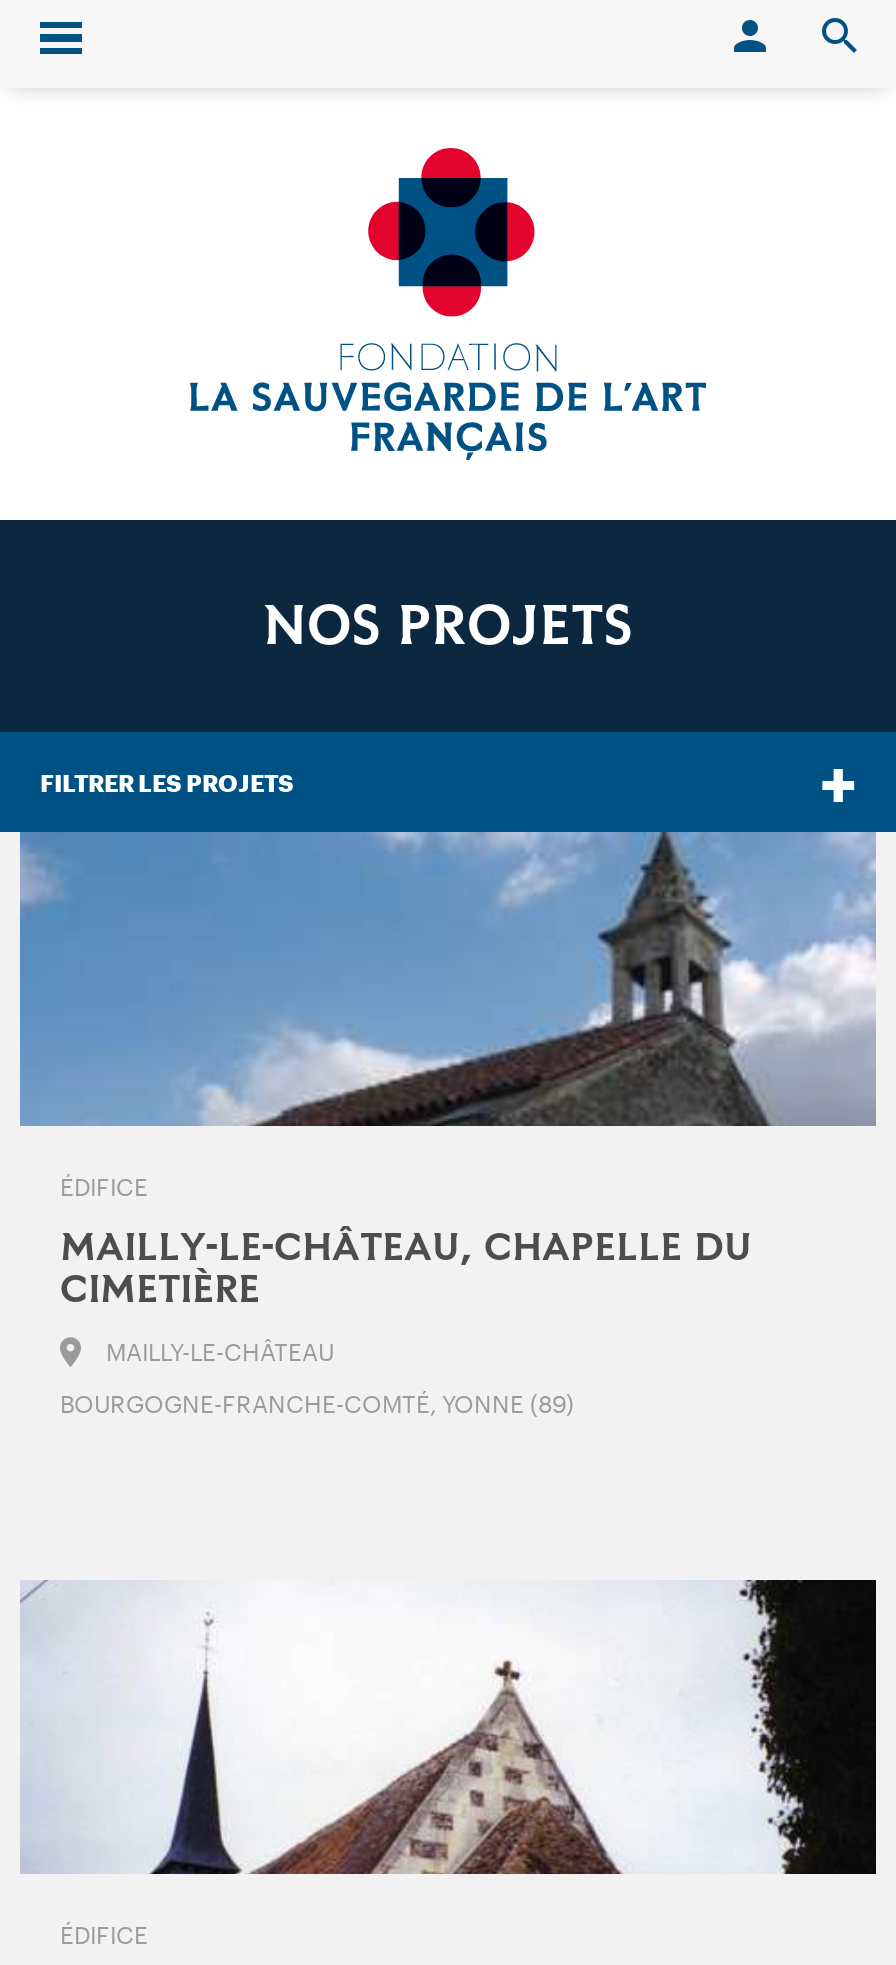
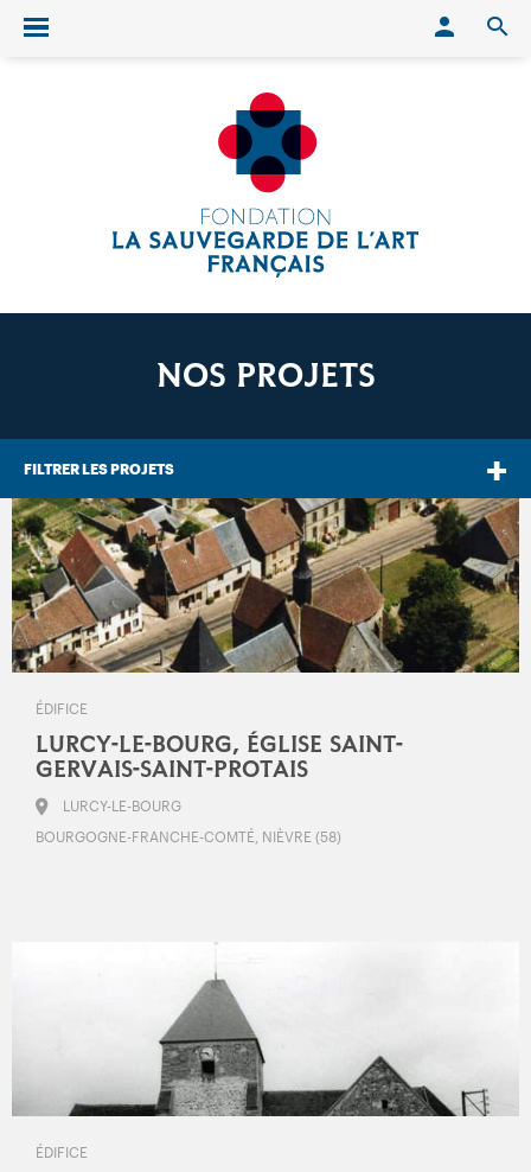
[18,830,876,1128] [image] -> [11,497,520,674] [image]
[60,1226,752,1312] MAILLY-LE-CHÂTEAU, CHAPELLE DU | CIMETIÈRE -> [36,732,403,783] LURCY-LE-BOURG, ÉGLISE SAINT- | GERVAIS-SAINT-PROTAIS
[106,1337,334,1365] MAILLY-LE-CHÂTEAU -> [63,798,181,814] LURCY-LE-BOURG
[60,1389,574,1417] BOURGOGNE-FRANCHE-COMTÉ, YONNE (89) -> [36,829,341,845] BOURGOGNE-FRANCHE-COMTÉ, NIÈVRE (58)
[20,1578,878,1876] [image] -> [13,942,519,1117] [image]

